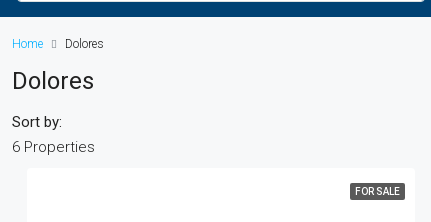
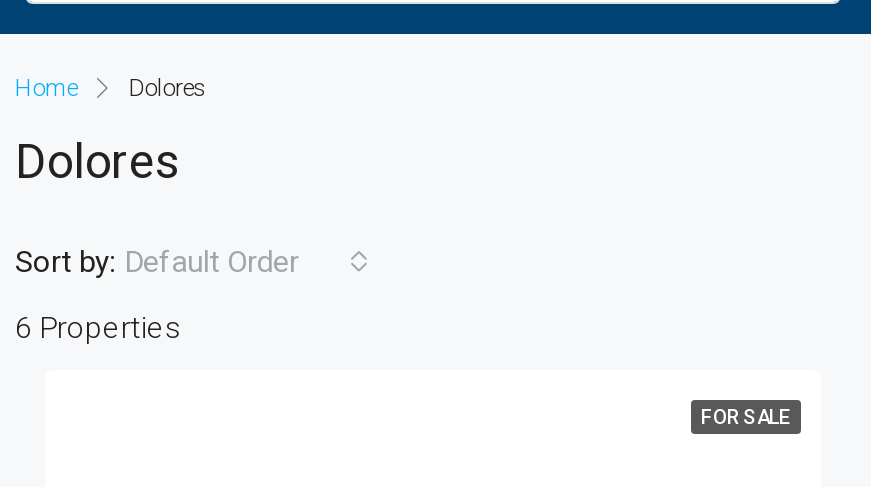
[12,113,62,131] Sort by: -> [15,243,299,280] Sort by: Default Order

